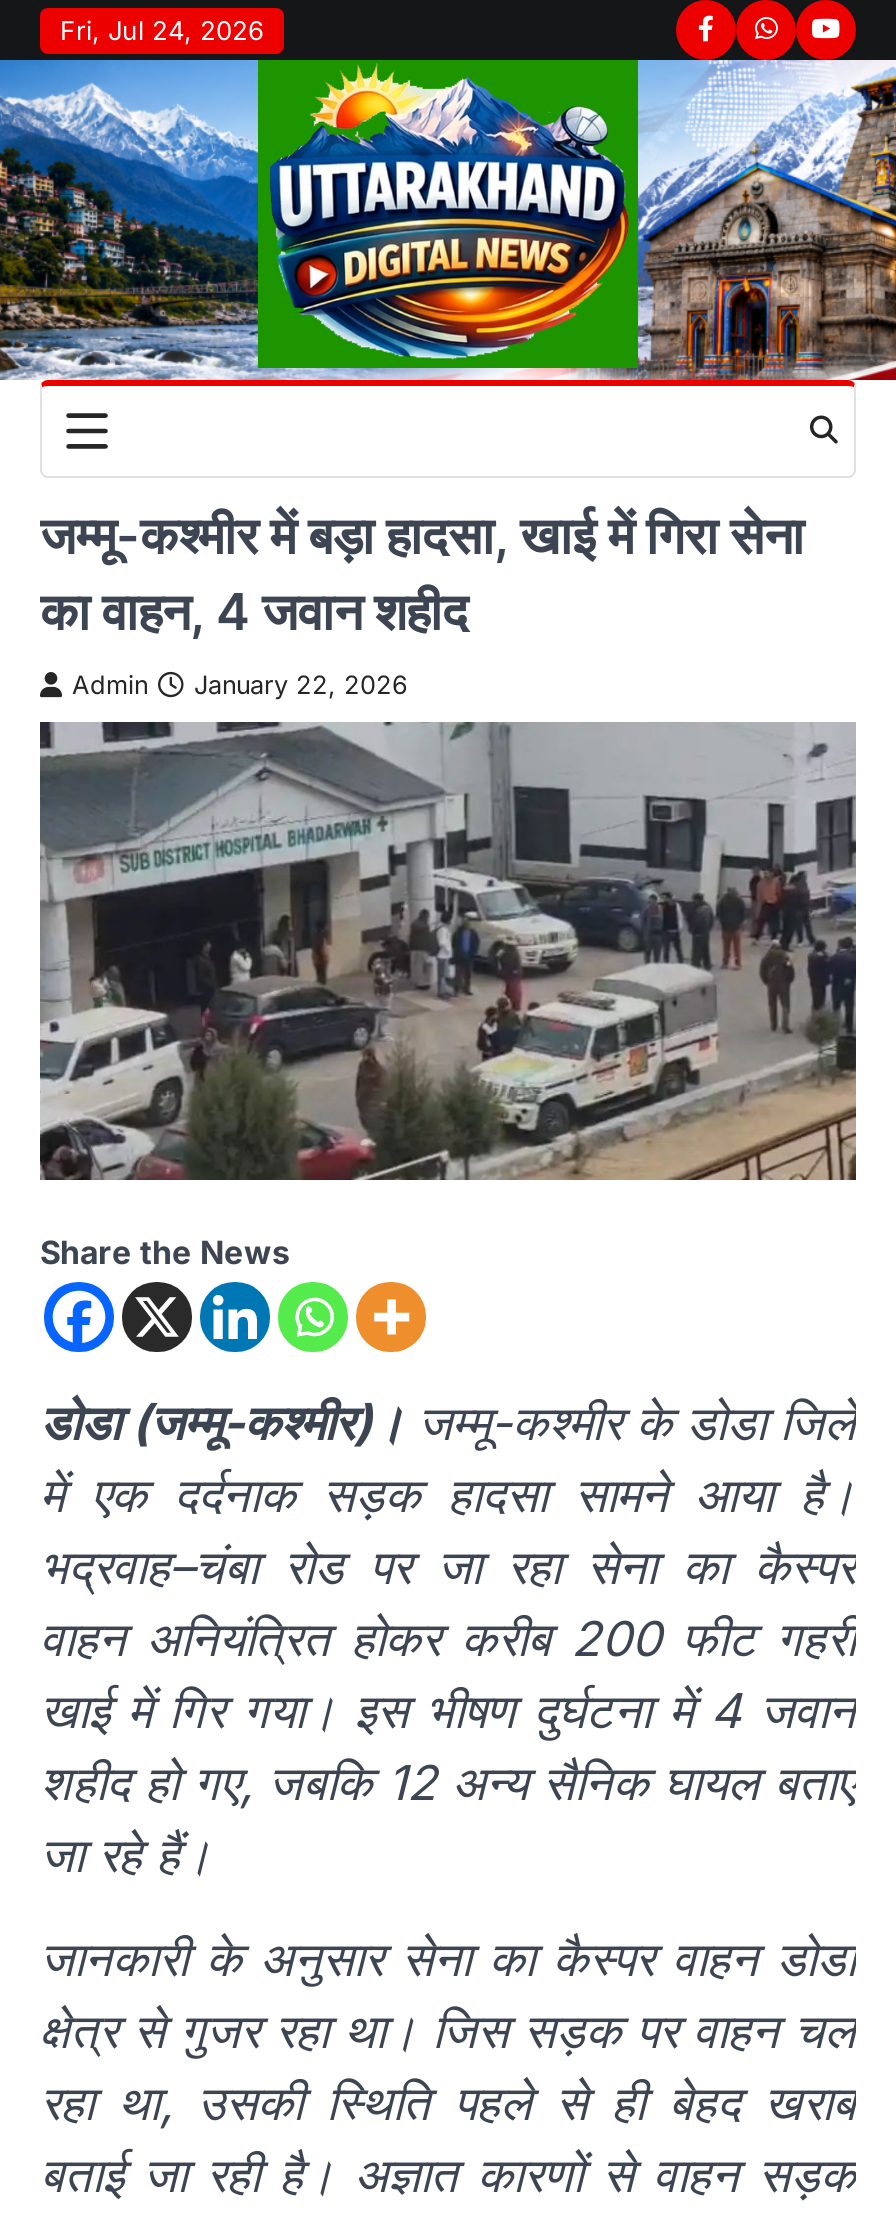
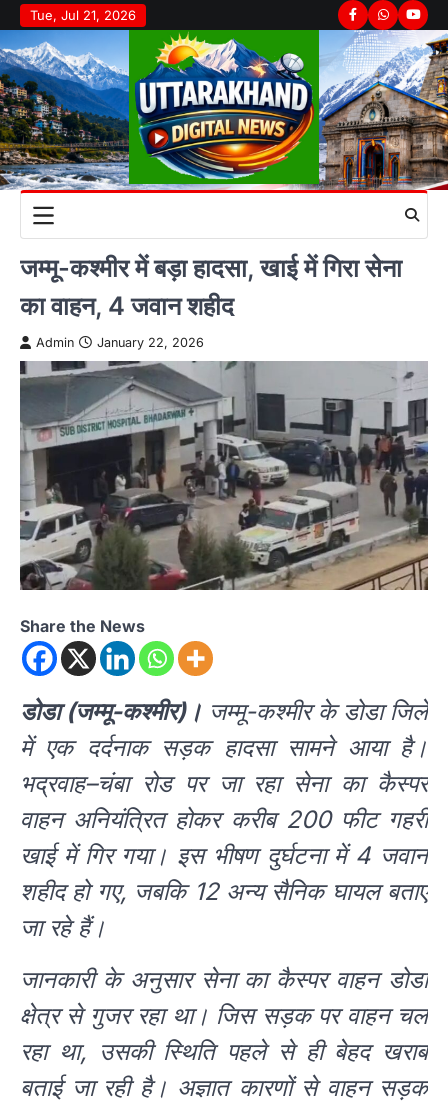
[60,13,264,45] Fri, Jul 24, 2026 -> [30,6,136,22] Tue, Jul 21, 2026

